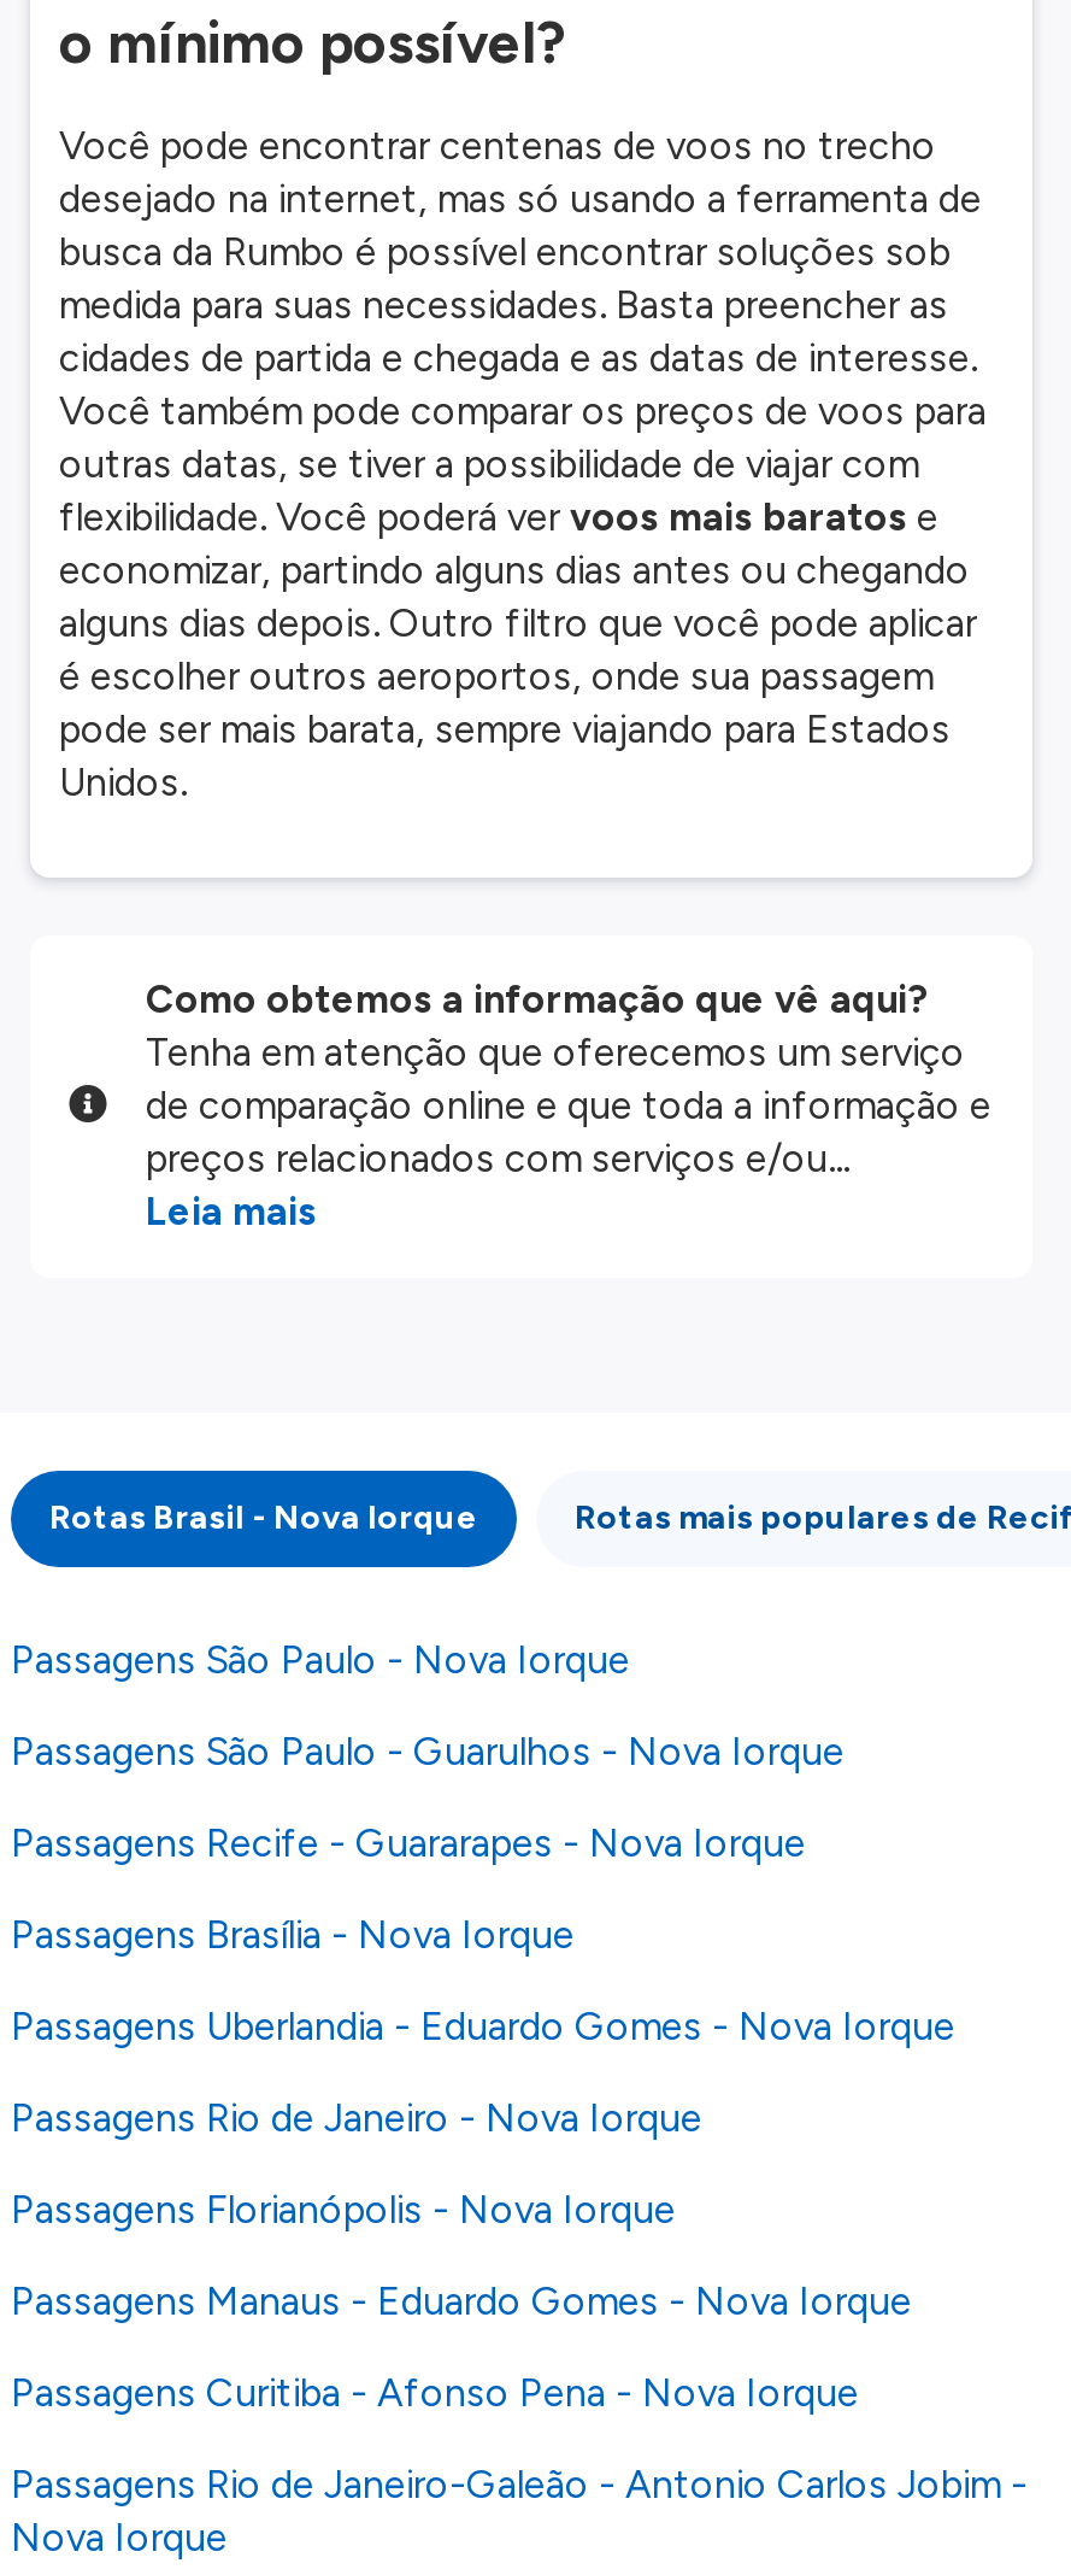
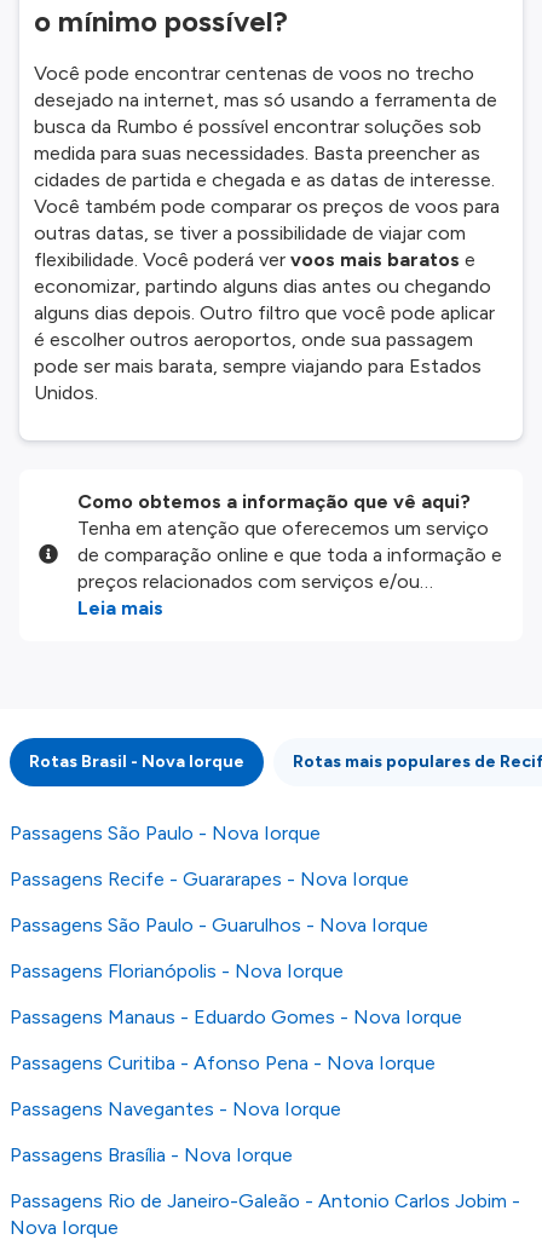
moved [11,1729,845,1775] -> [10,913,428,936]: Passagens São Paulo - Guarulhos - Nova Iorque
moved [11,1912,575,1958] -> [10,1143,293,1166]: Passagens Brasília - Nova Iorque
[11,2004,955,2141] Passagens Uberlandia - Eduardo Gomes - Nova Iorque | Passagens Rio de Janeiro - Nova Iorque -> none
moved [11,2187,912,2416] -> [10,959,462,1074]: Passagens Florianópolis - Nova Iorque | Passagens Manaus - Eduardo Gomes - Nova Iorque | Passagens Curitiba - Afonso Pena - Nova Iorque
none -> [10,1097,341,1120] Passagens Navegantes - Nova Iorque

